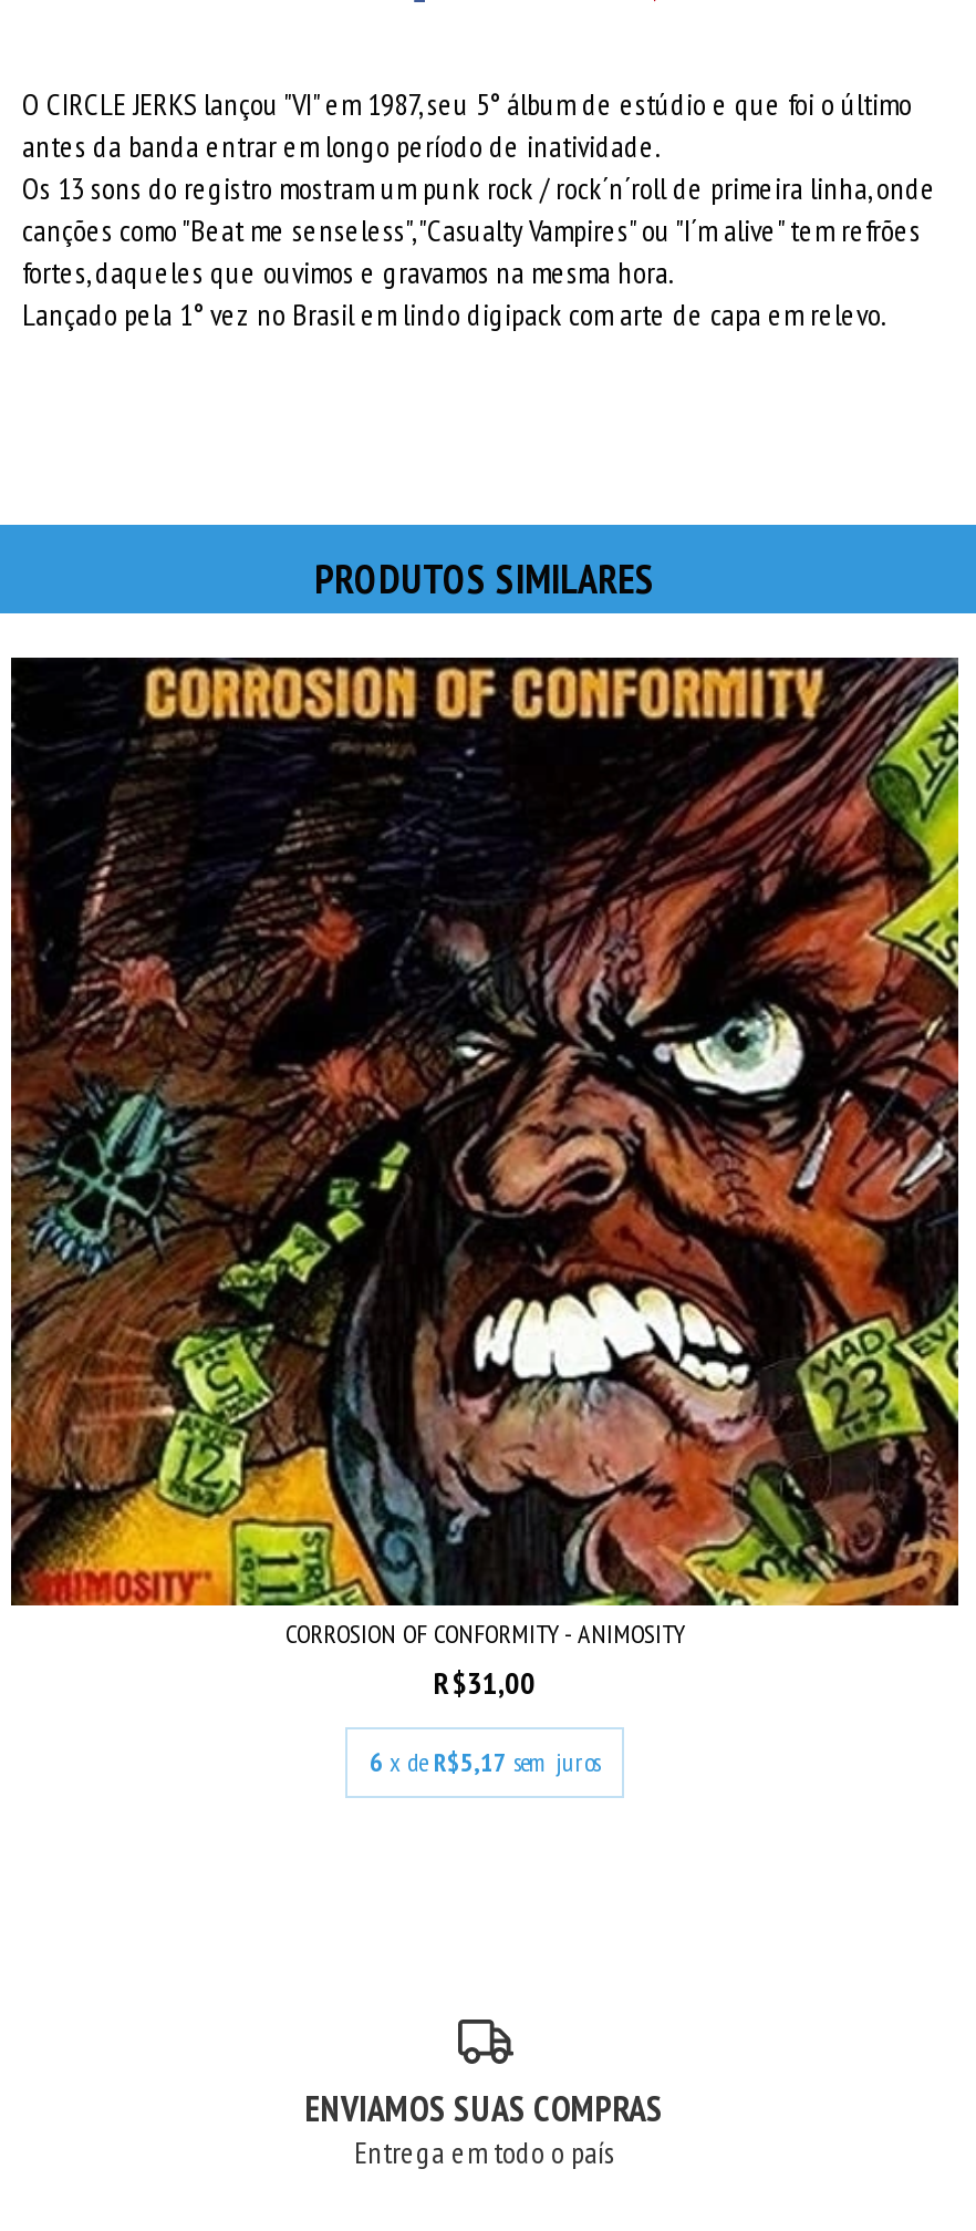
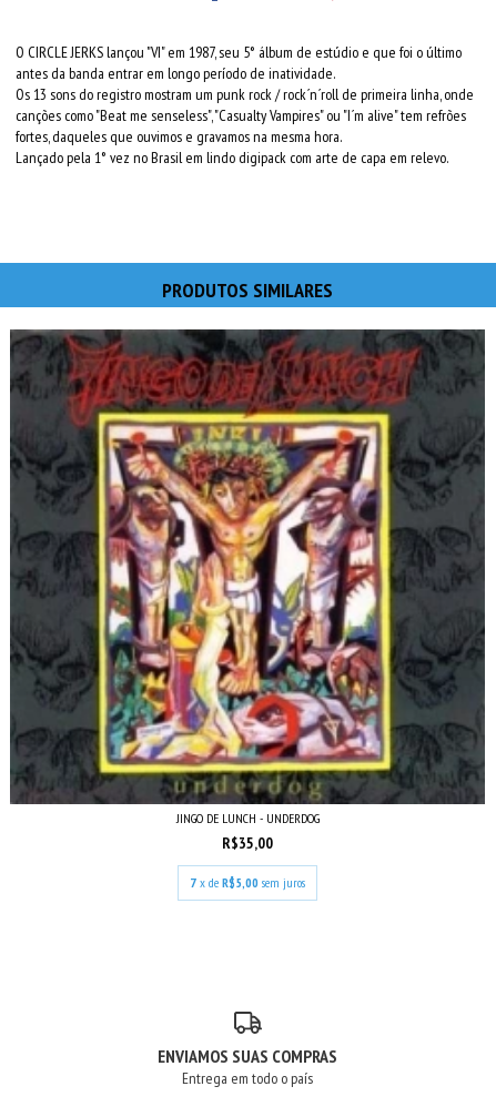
[11,655,961,1702] [image] | CORROSION OF CONFORMITY - ANIMOSITY | R$31,00 -> [10,328,486,852] [image] | JINGO DE LUNCH - UNDERDOG | R$35,00
[370,1744,600,1777] 6 x de R$5,17 sem juros -> [190,874,305,890] 7 x de R$5,00 sem juros

